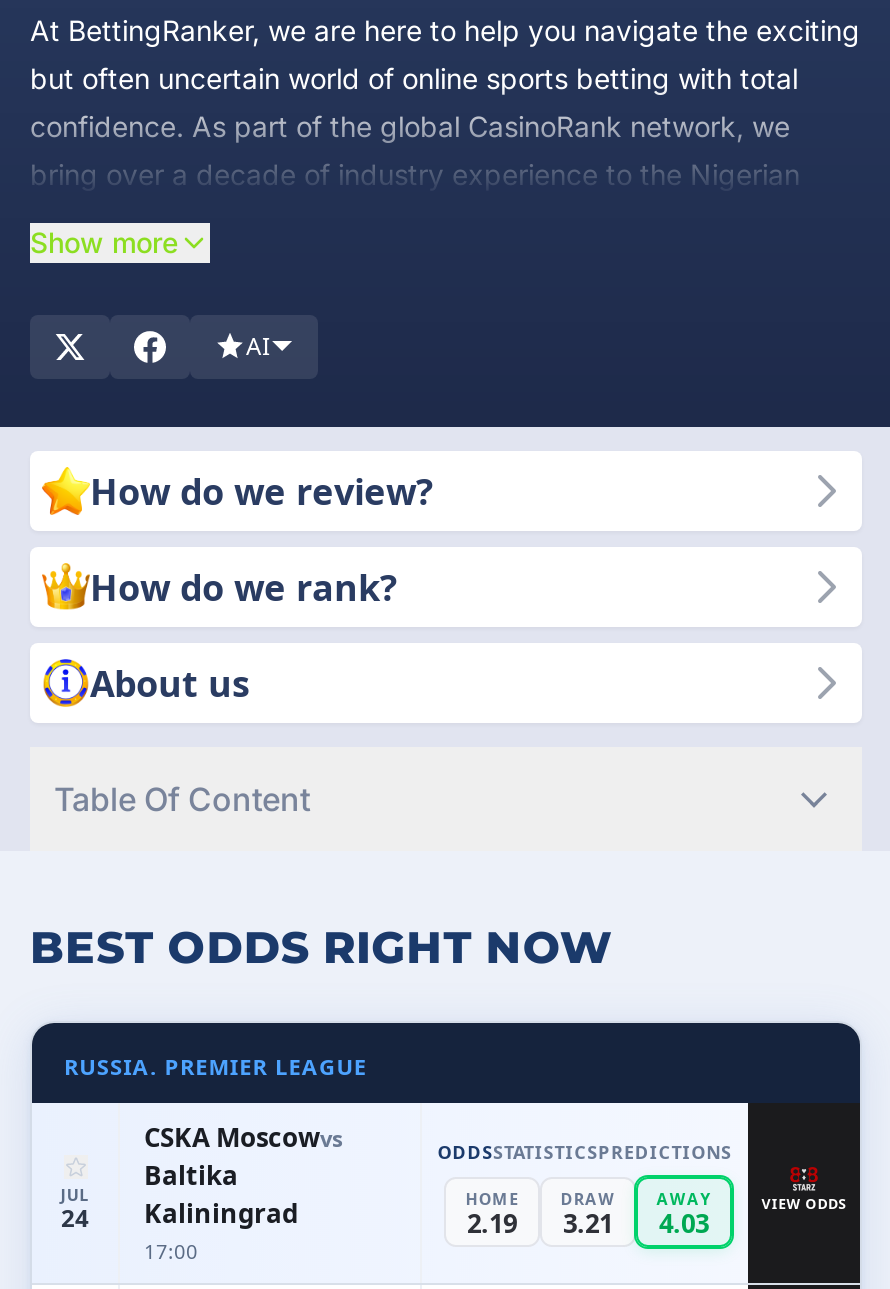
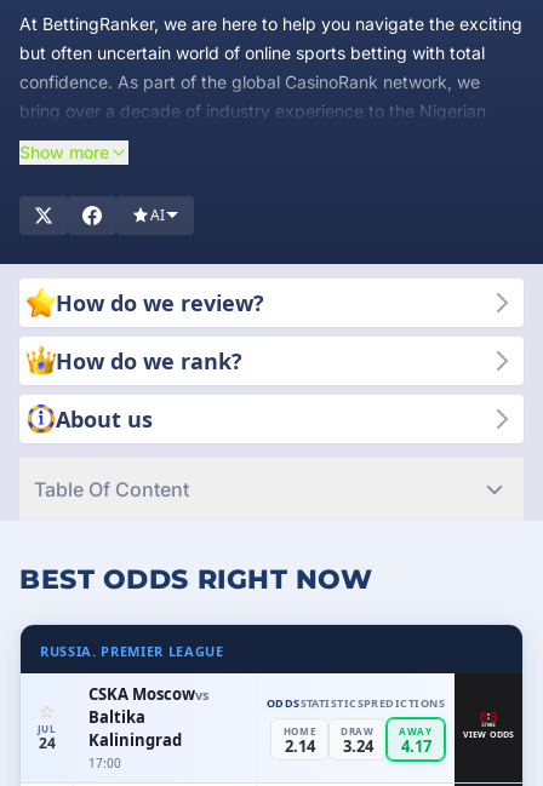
[467,1205,517,1241] 2.19 -> [284,735,315,757] 2.14
[563,1205,613,1241] 3.21 -> [342,735,373,757] 3.24
[659,1205,709,1241] 4.03 -> [401,735,431,757] 4.17

